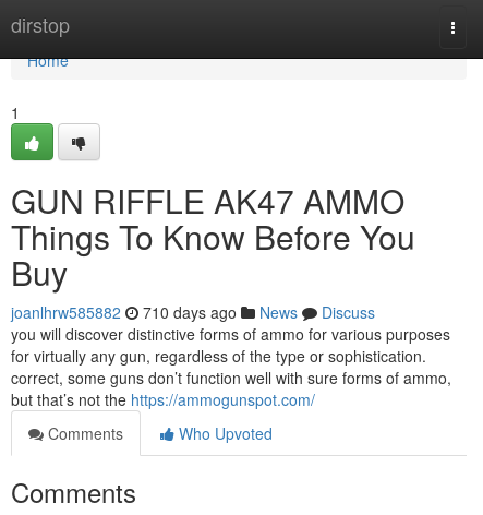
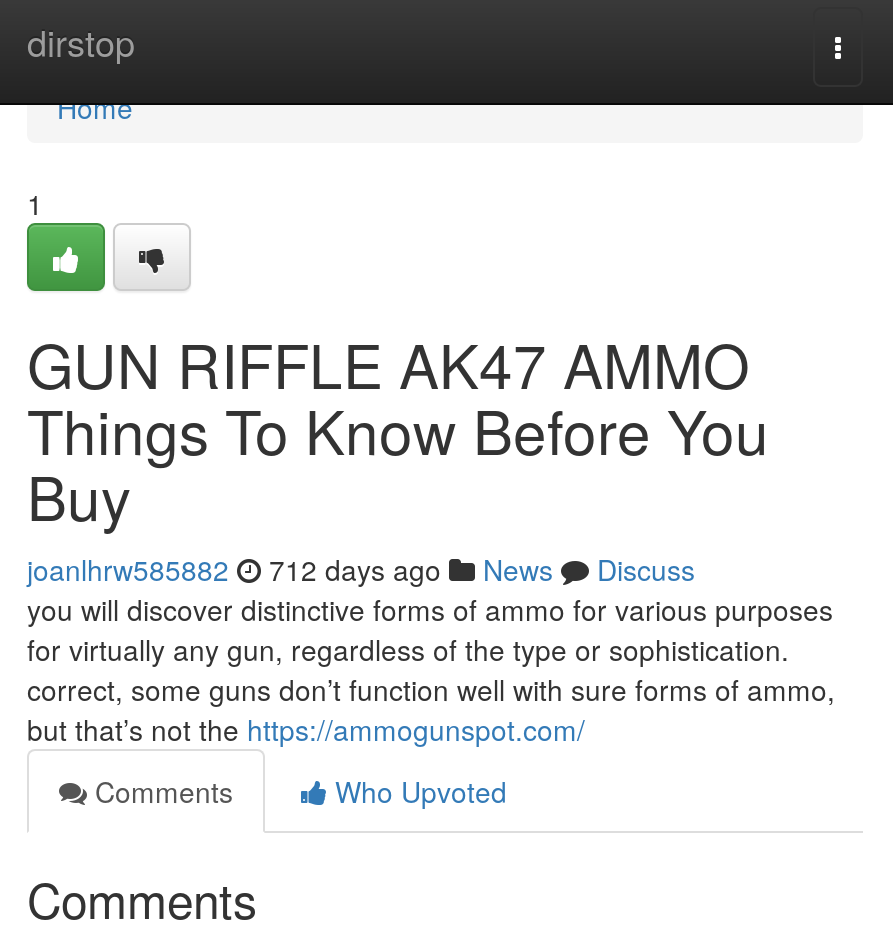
[11,301,375,323] joanlhrw585882 710 days ago News Discuss -> [27,549,695,589] joanlhrw585882 712 days ago News Discuss

